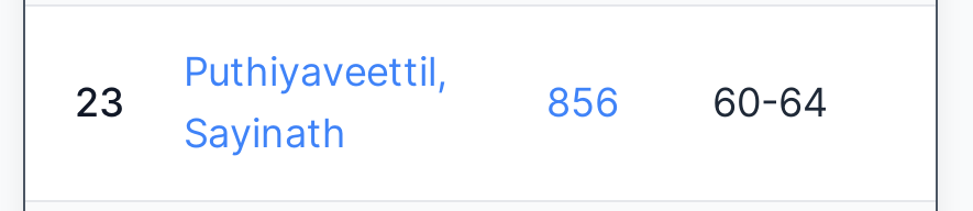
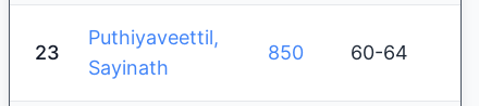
[546,79,619,125] 856 -> [268,41,304,64] 850

